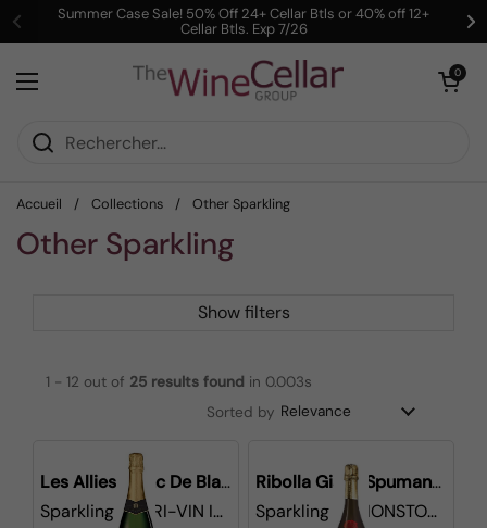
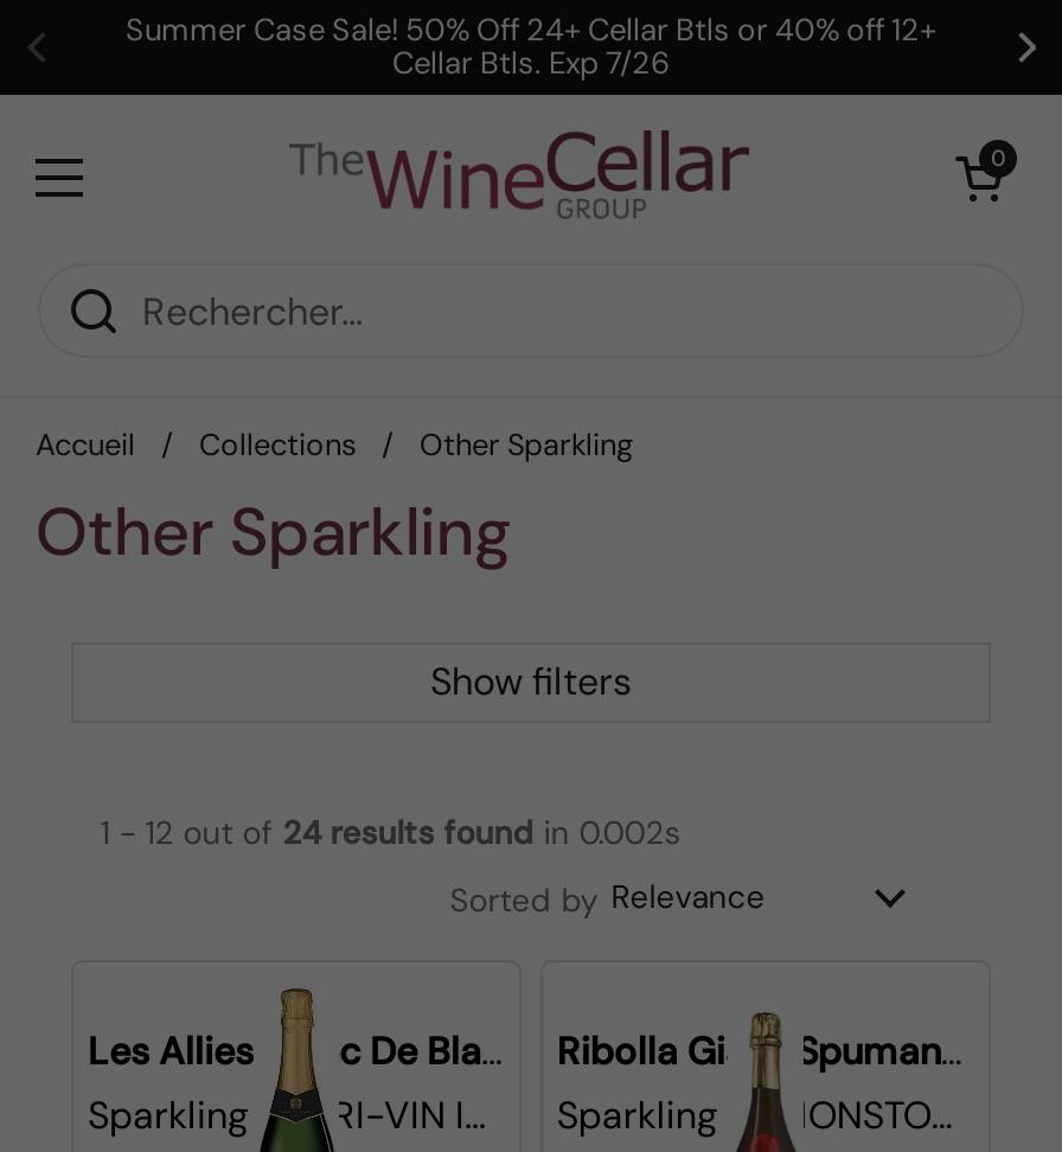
[46,373,312,391] 1 - 12 out of 25 results found in 0.003s -> [100,813,681,853] 1 - 12 out of 24 results found in 0.002s

